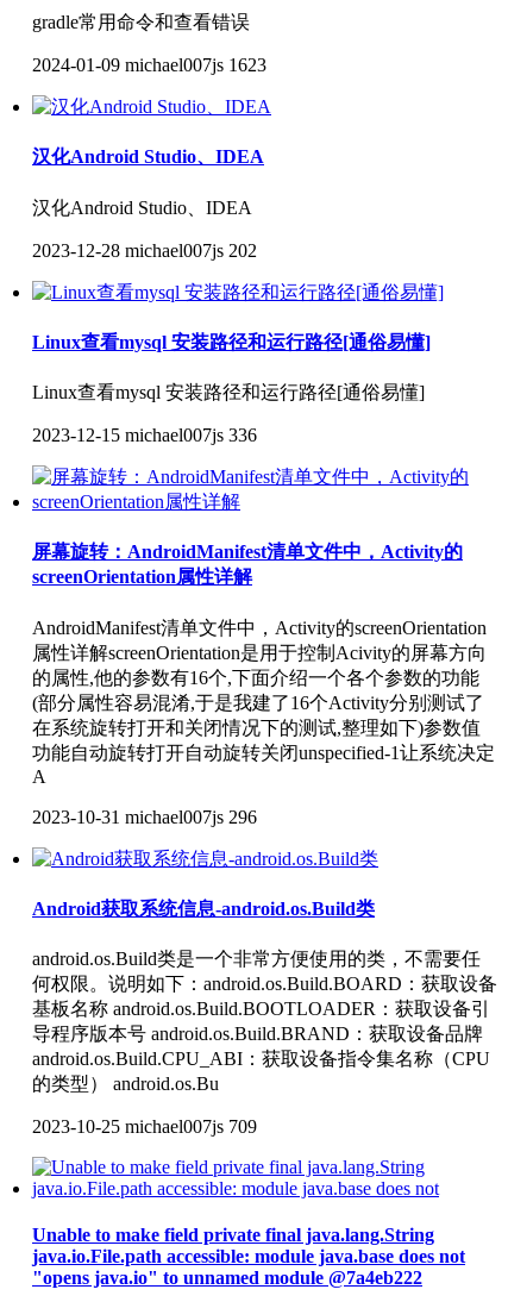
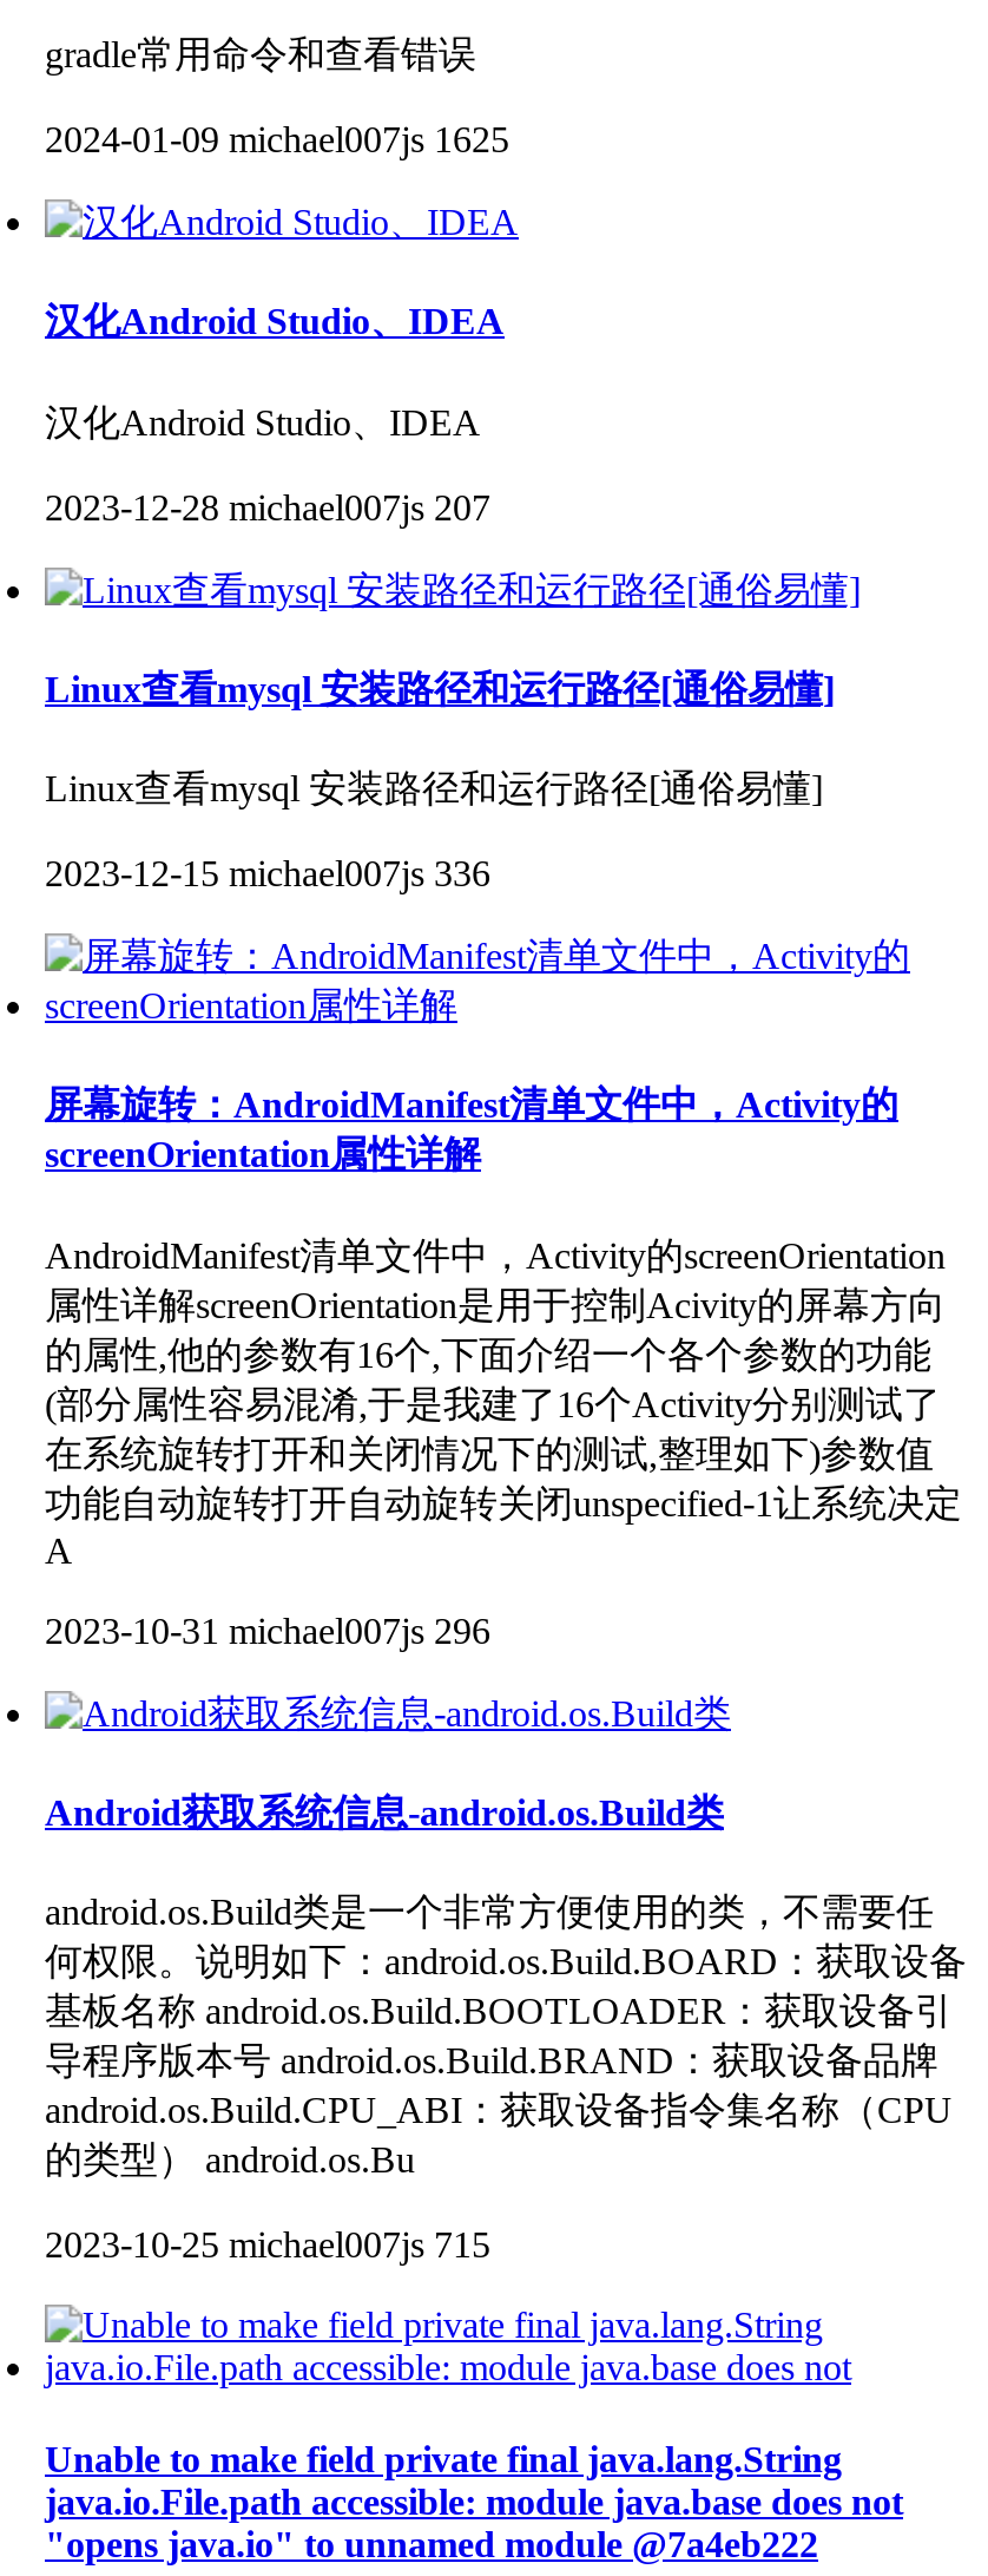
[32,55,266,75] 2024-01-09 michael007js 1623 -> [45,119,509,159] 2024-01-09 michael007js 1625
[32,240,257,260] 2023-12-28 michael007js 202 -> [45,486,490,526] 2023-12-28 michael007js 207
[32,1116,257,1137] 2023-10-25 michael007js 709 -> [45,2225,490,2265] 2023-10-25 michael007js 715

